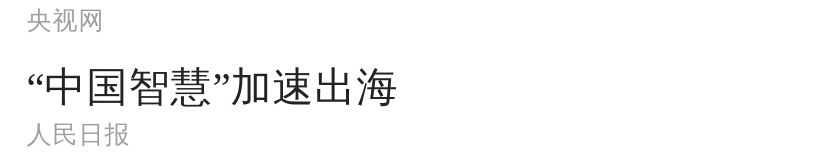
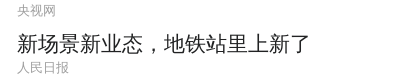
[26,65,398,109] “中国智慧”加速出海 -> [17,32,311,54] 新场景新业态，地铁站里上新了

